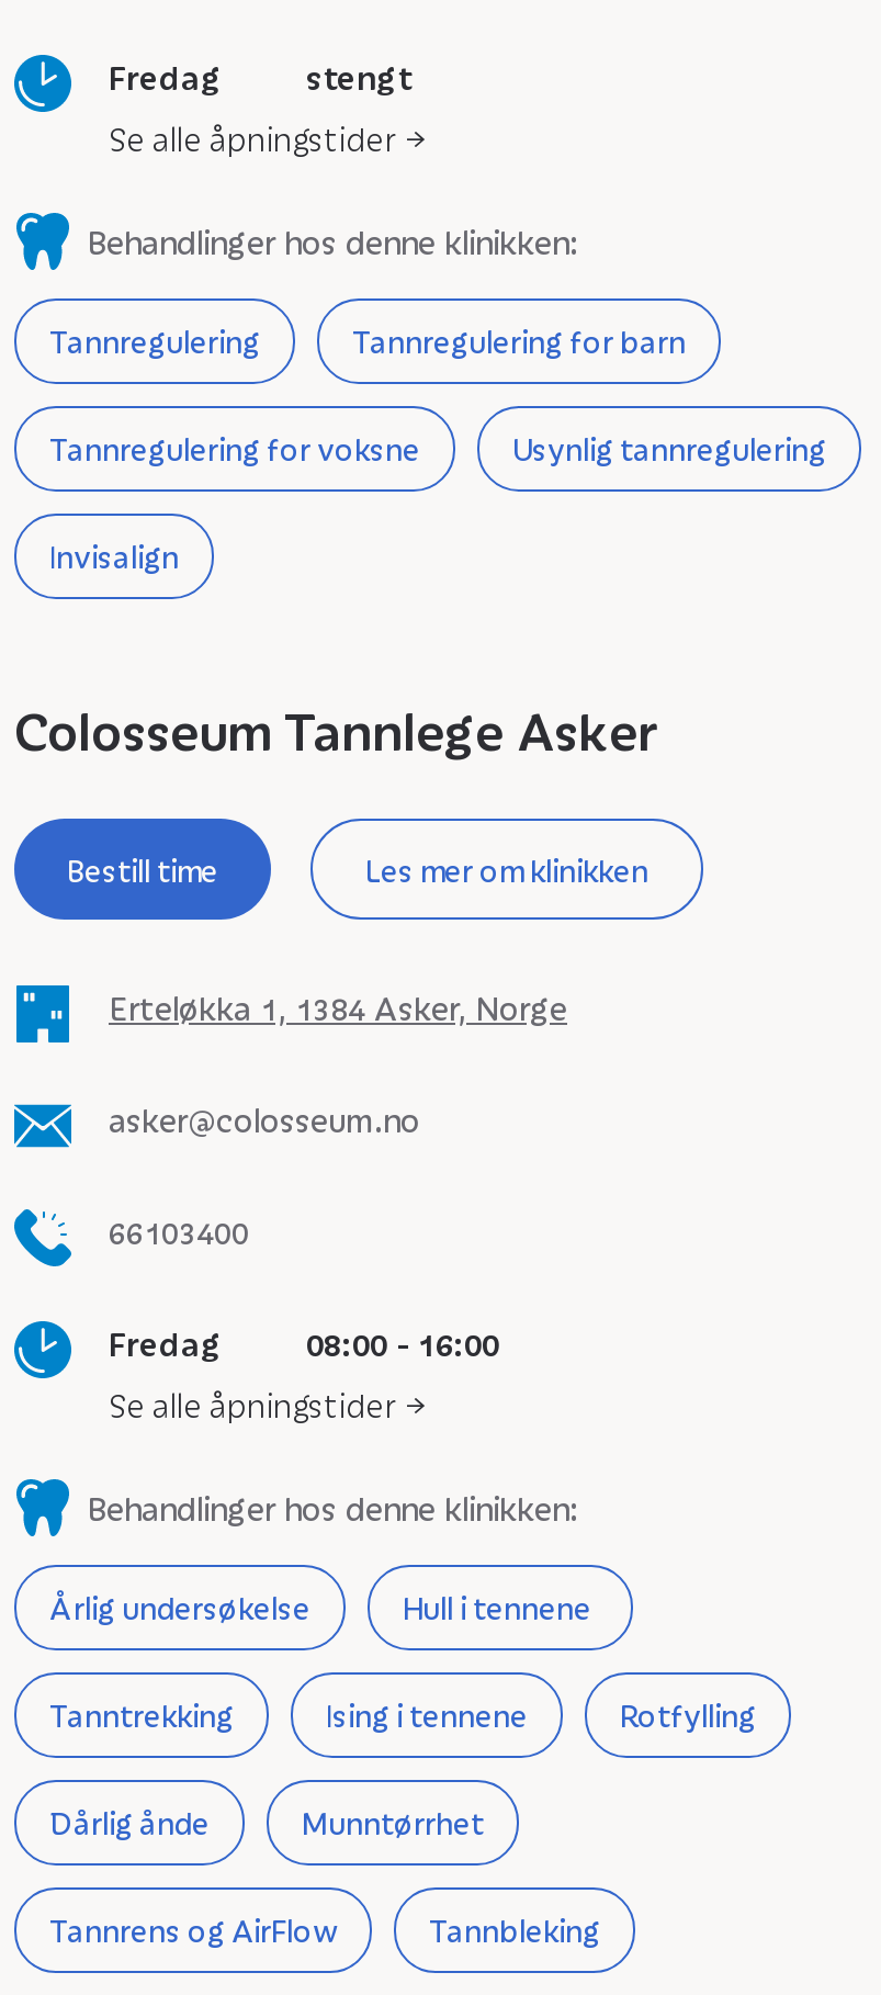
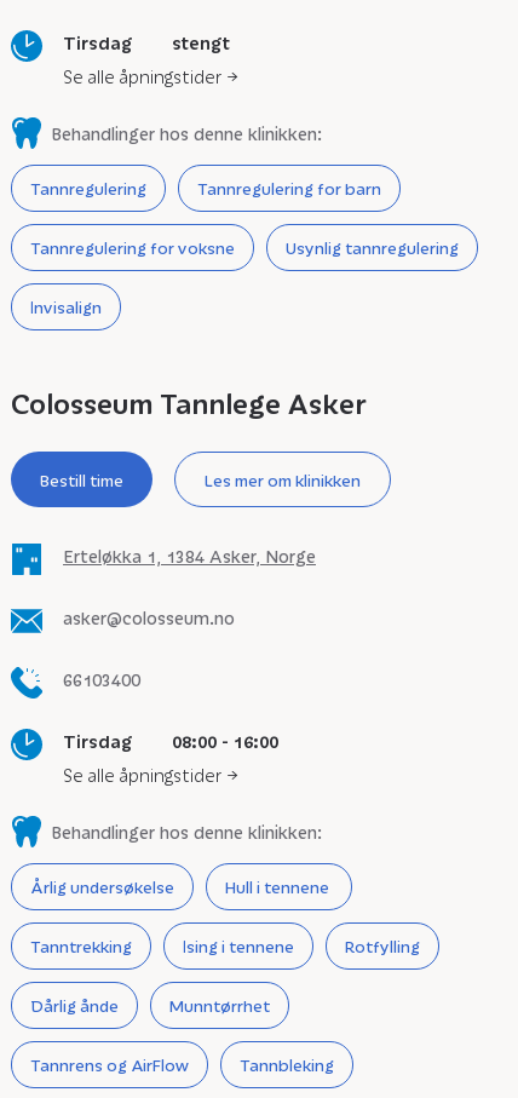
[109,57,223,97] Fredag -> [63,31,133,53] Tirsdag
[109,1323,223,1363] Fredag -> [63,730,133,752] Tirsdag

